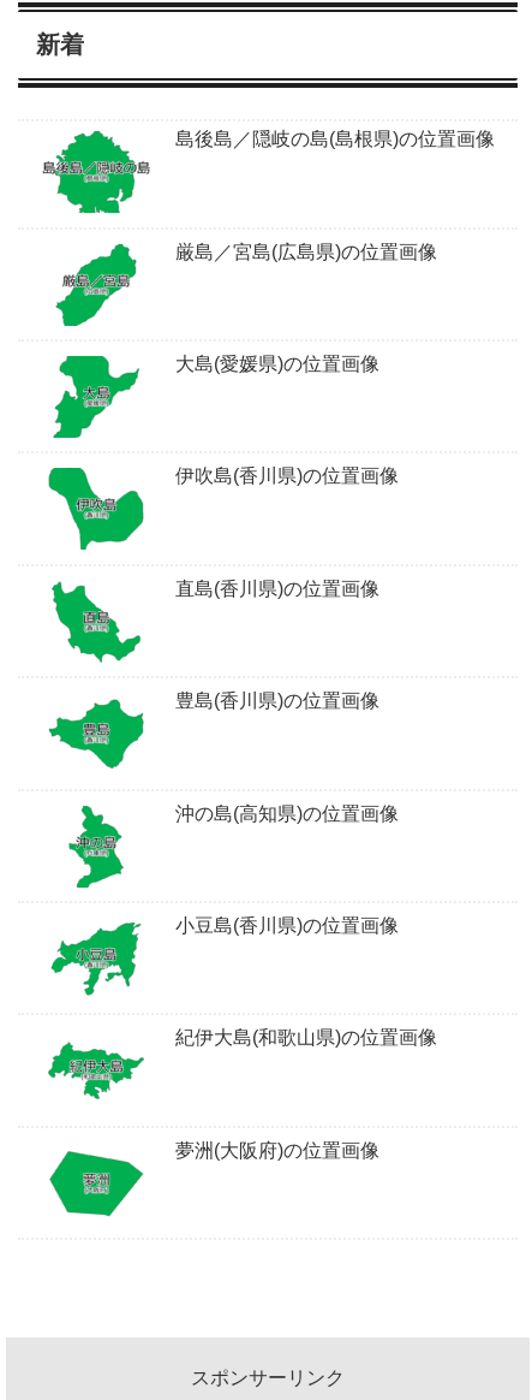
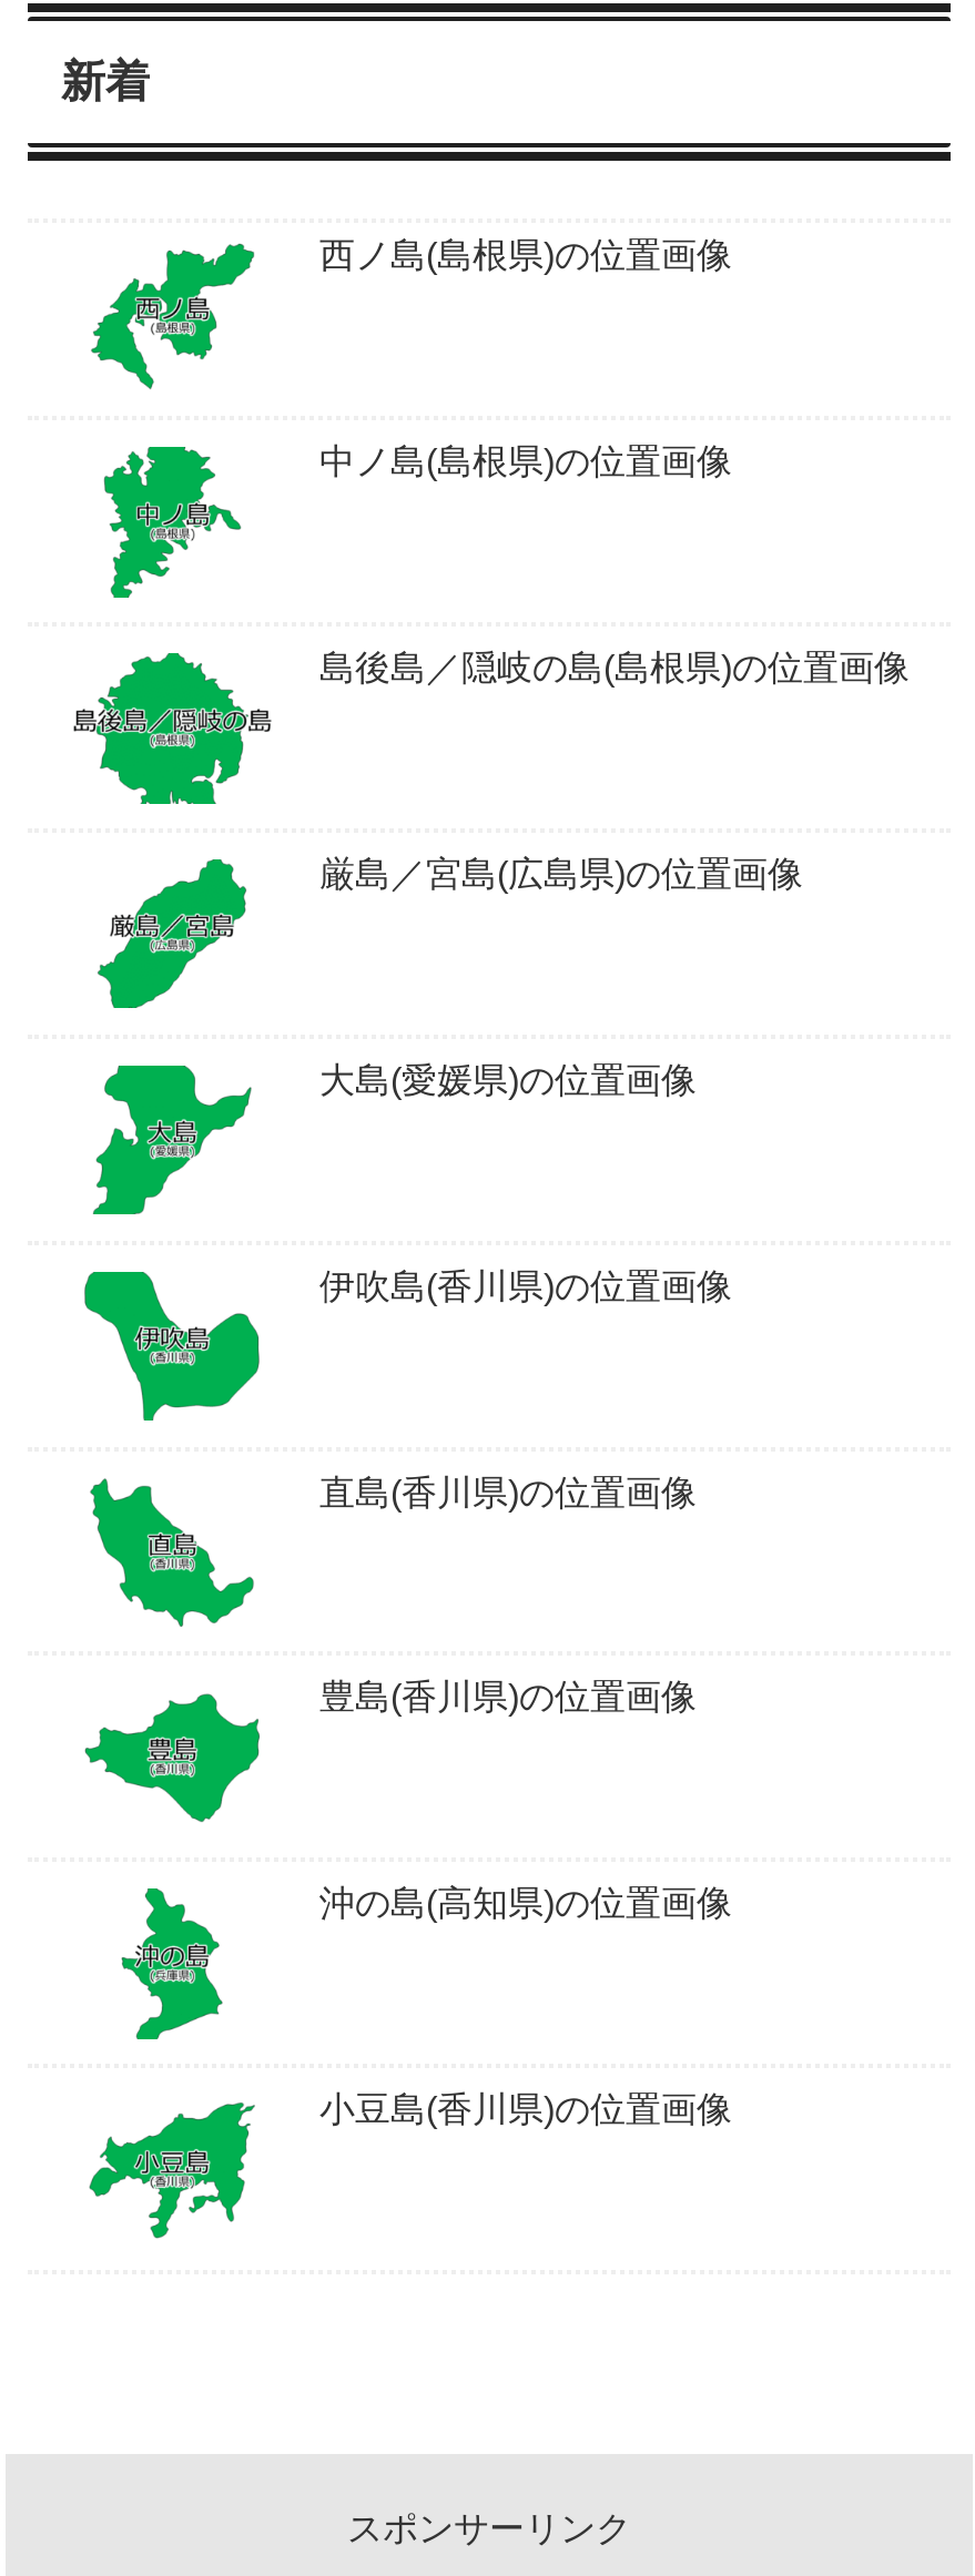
none -> [90,237,732,389] [image] | 西ノ島(島根県)の位置画像
none -> [99,443,732,598] [image] | 中ノ島(島根県)の位置画像
moved [176,129,495,936] -> [319,649,910,2129]: 島後島／隠岐の島(島根県)の位置画像 | 厳島／宮島(広島県)の位置画像 | 大島(愛媛県)の位置画像 | 伊吹島(香川県)の位置画像 | 直島(香川県)の位置画像 | 豊島(香川県)の位置画像 | 沖の島(高知県)の位置画像 | 小豆島(香川県)の位置画像
moved [54,939,132,989] -> [94,2135,238,2226]: [image]
[47,1028,438,1101] [image] | 紀伊大島(和歌山県)の位置画像 -> none
[49,1140,380,1217] [image] | 夢洲(大阪府)の位置画像 -> none

